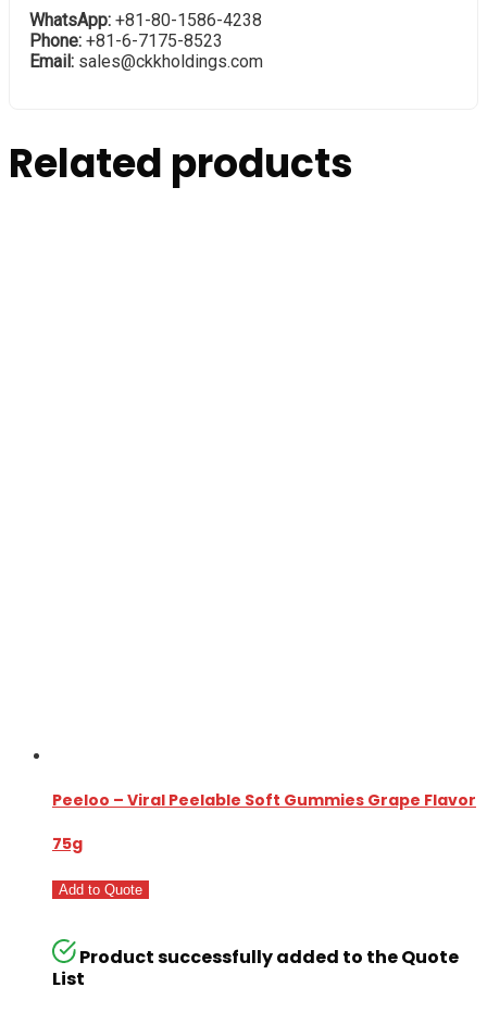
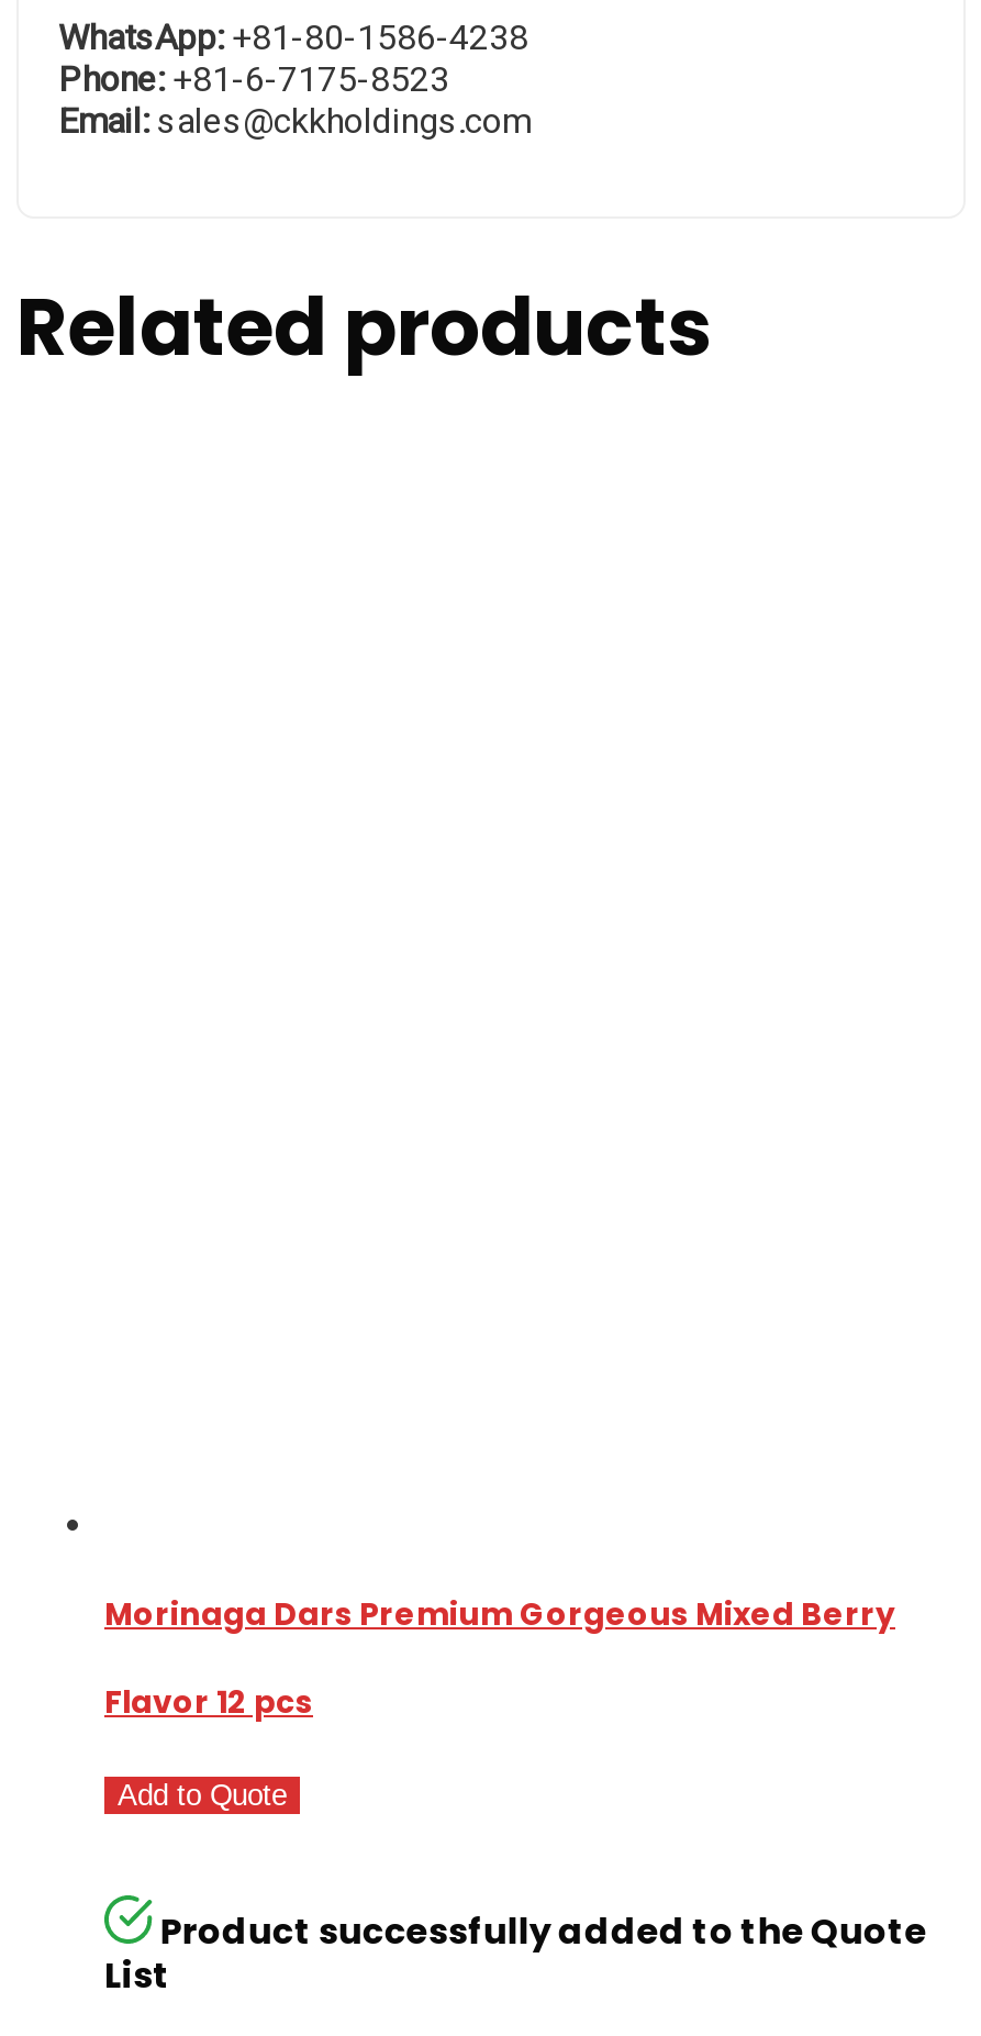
[52,789,476,811] Peeloo – Viral Peelable Soft Gummies Grape Flavor -> [104,1593,895,1637] Morinaga Dars Premium Gorgeous Mixed Berry
[52,833,83,855] 75g -> [104,1681,313,1725] Flavor 12 pcs

